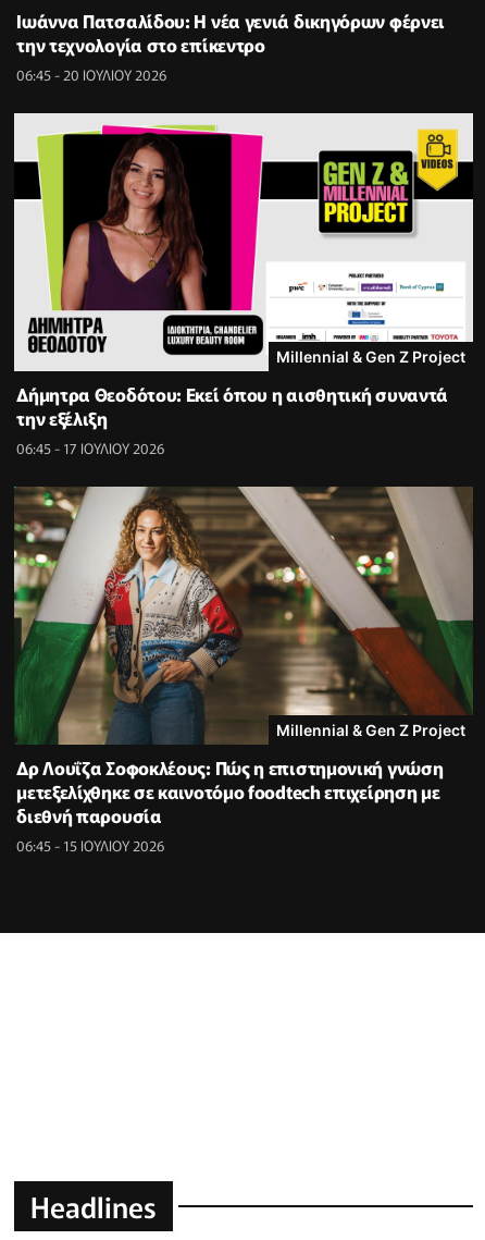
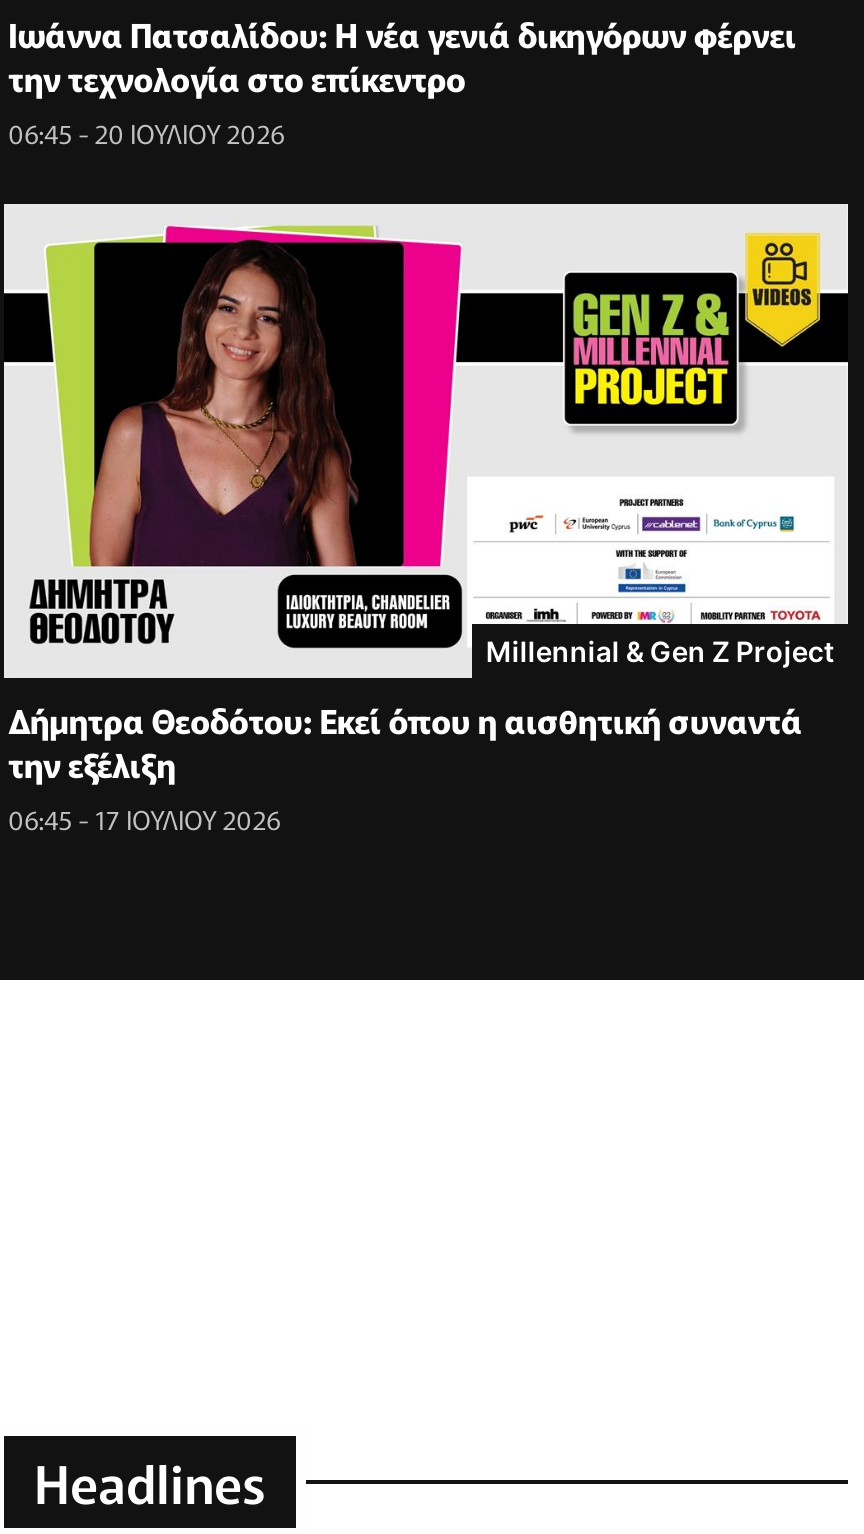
[13,486,474,856] [image] | Millennial & Gen Z Project | Δρ Λουΐζα Σοφοκλέους: Πώς η επιστημονική γνώση | μετεξελίχθηκε σε καινοτόμο foodtech επιχείρηση με | διεθνή παρουσία | 06:45 - 15 ΙΟΥΛΙΟΥ 2026 -> none

